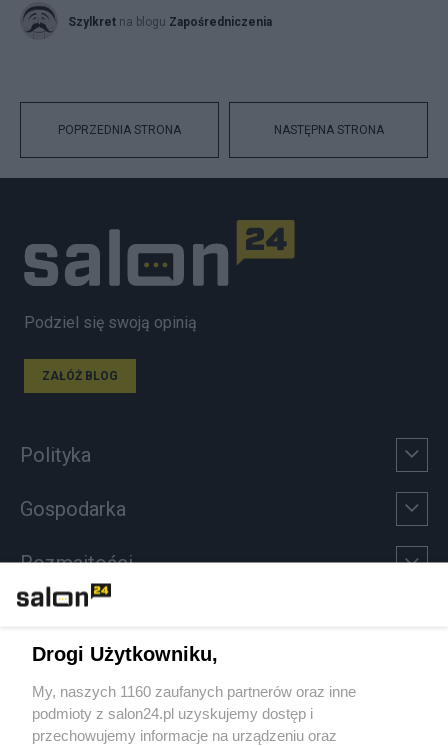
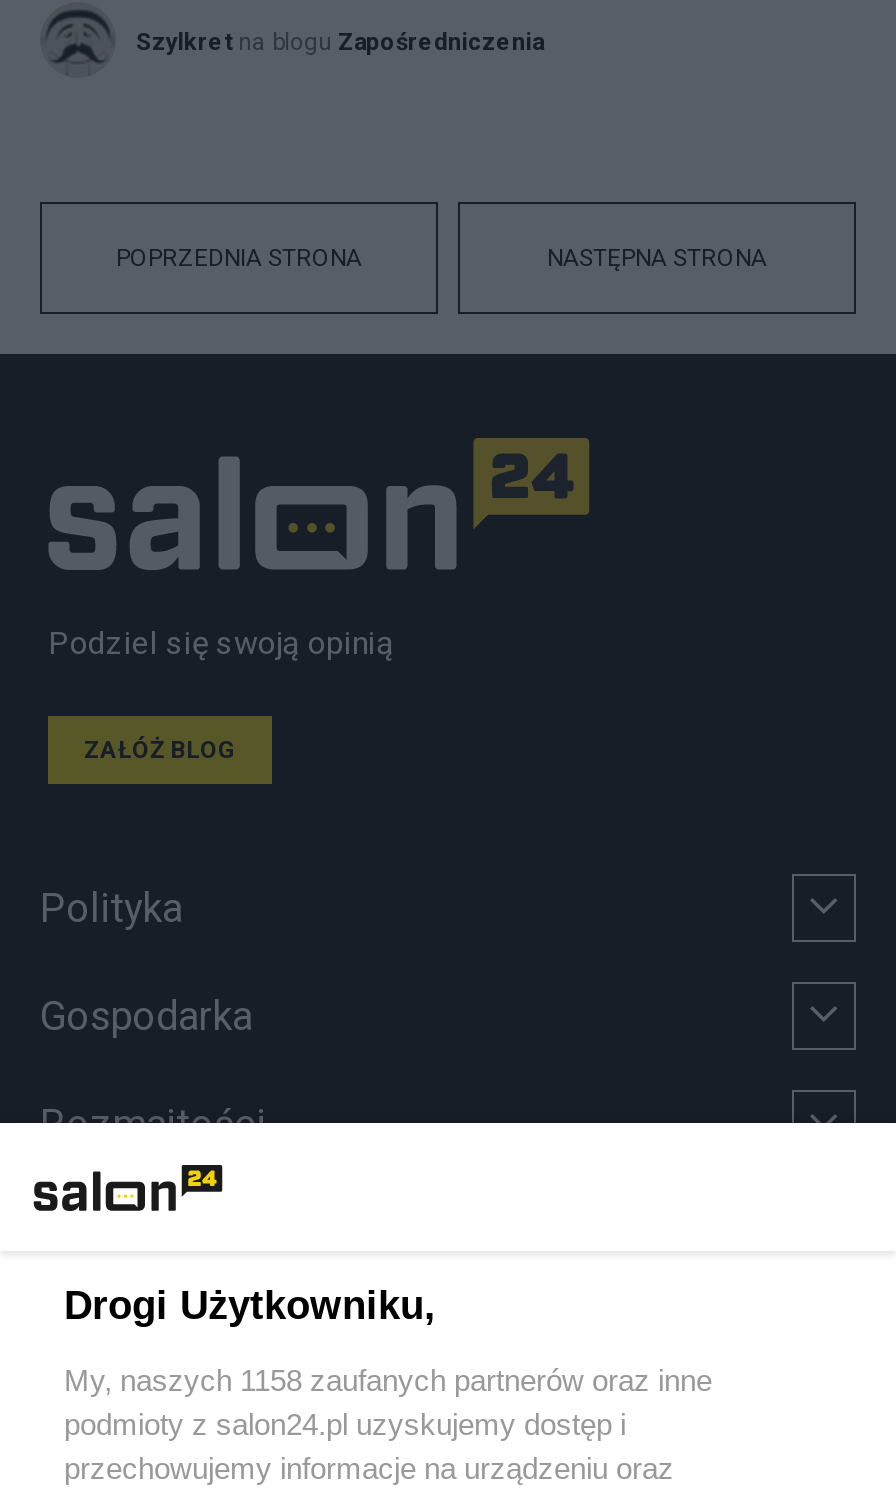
[32,682,356,699] My, naszych 1160 zaufanych partnerów oraz inne -> [64,1362,712,1396] My, naszych 1158 zaufanych partnerów oraz inne

